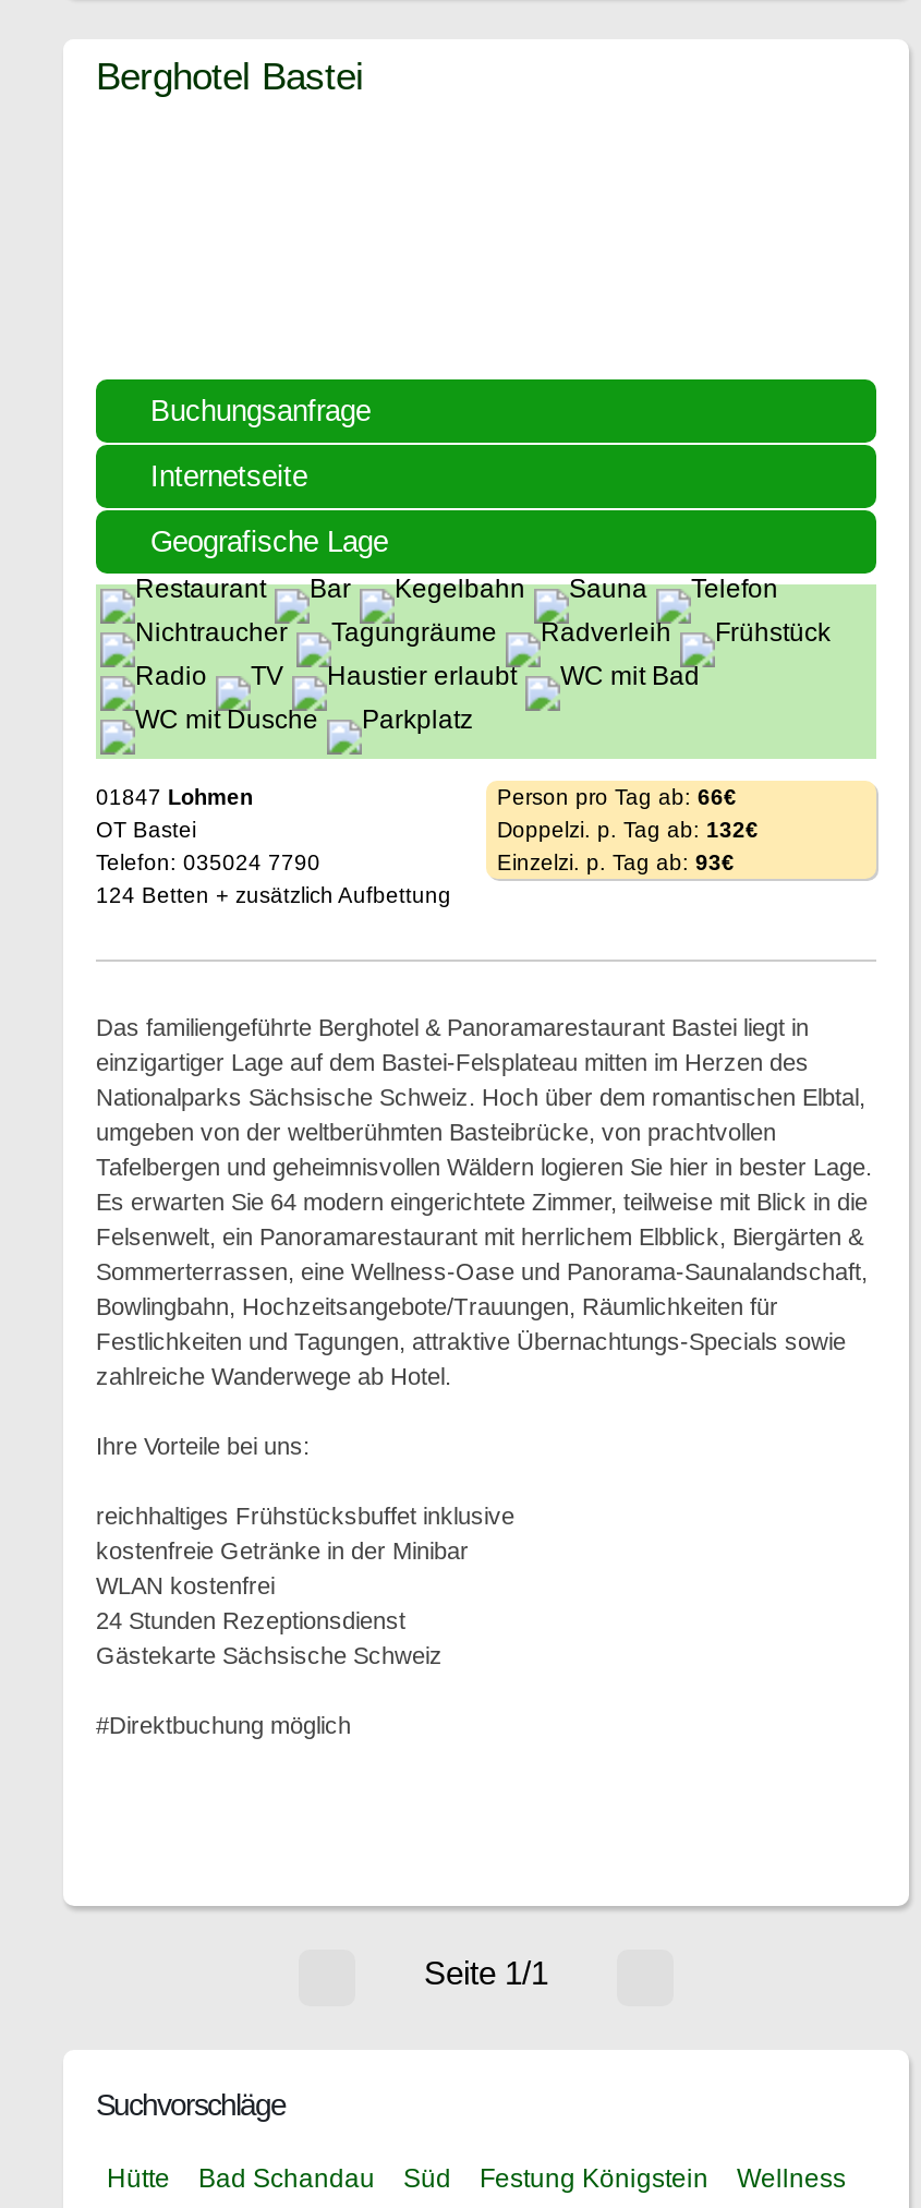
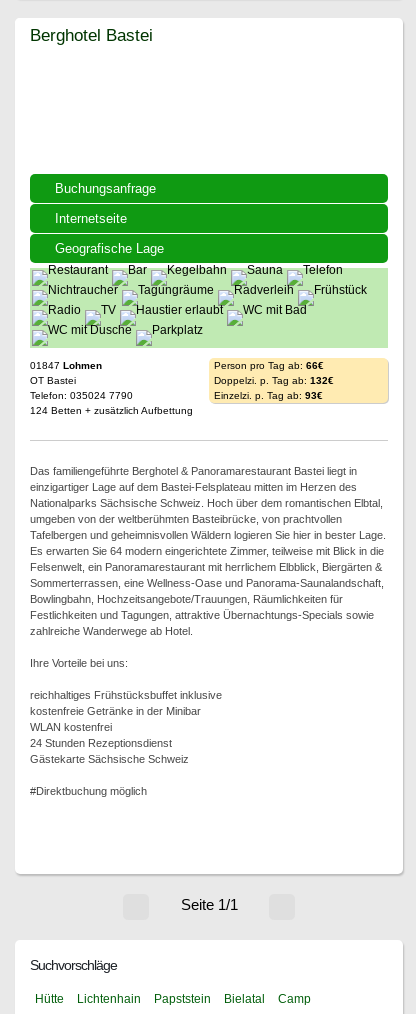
[198,2163,846,2194] Bad Schandau | Süd | Festung Königstein | Wellness -> [77,992,311,1006] Lichtenhain | Papststein | Bielatal | Camp

